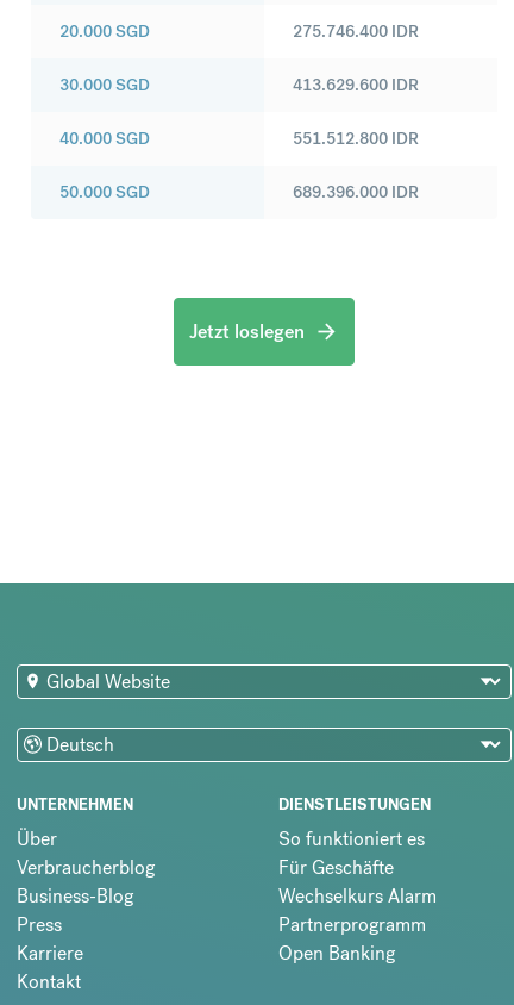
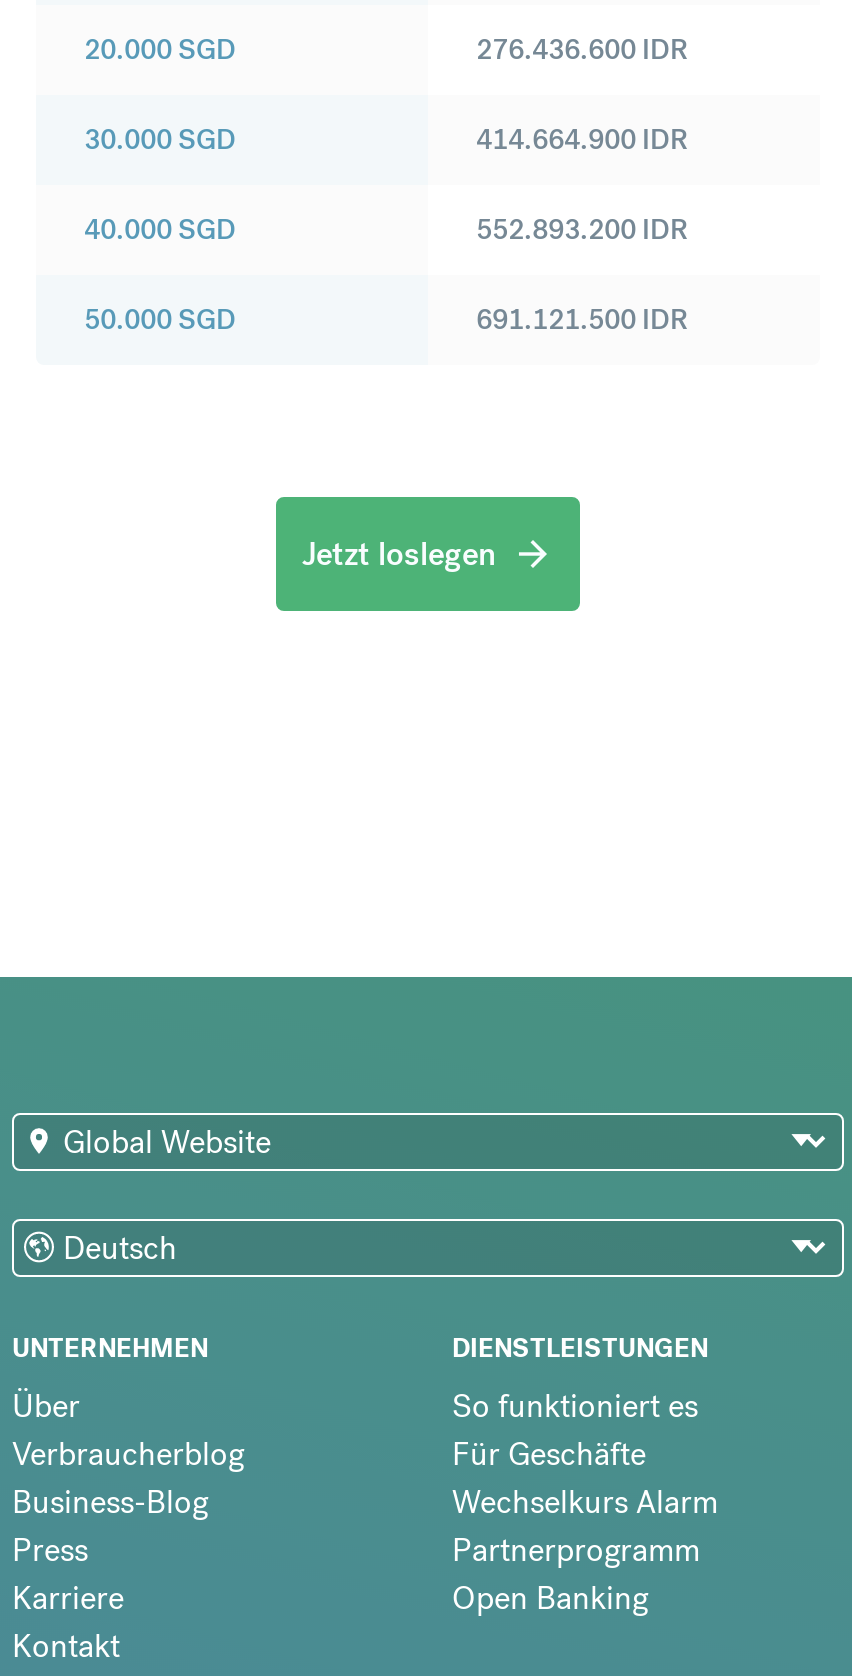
[293,20,419,42] 275.746.400 IDR -> [476,31,688,67] 276.436.600 IDR
[293,74,419,95] 413.629.600 IDR -> [476,121,688,157] 414.664.900 IDR
[293,128,419,149] 551.512.800 IDR -> [476,211,688,247] 552.893.200 IDR
[293,181,419,203] 689.396.000 IDR -> [476,301,688,337] 691.121.500 IDR

